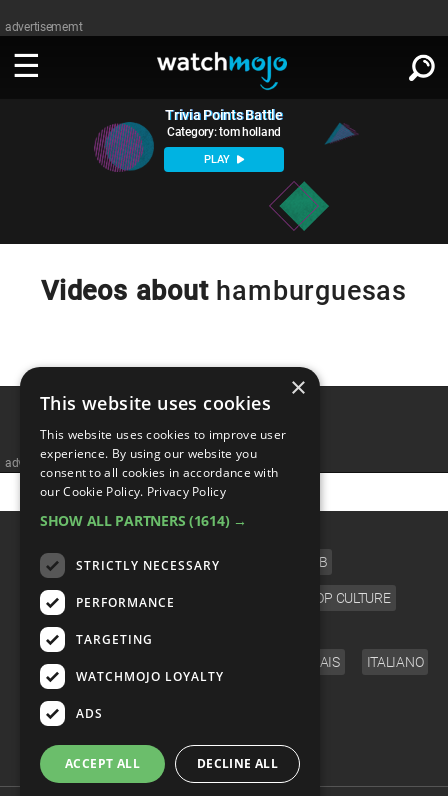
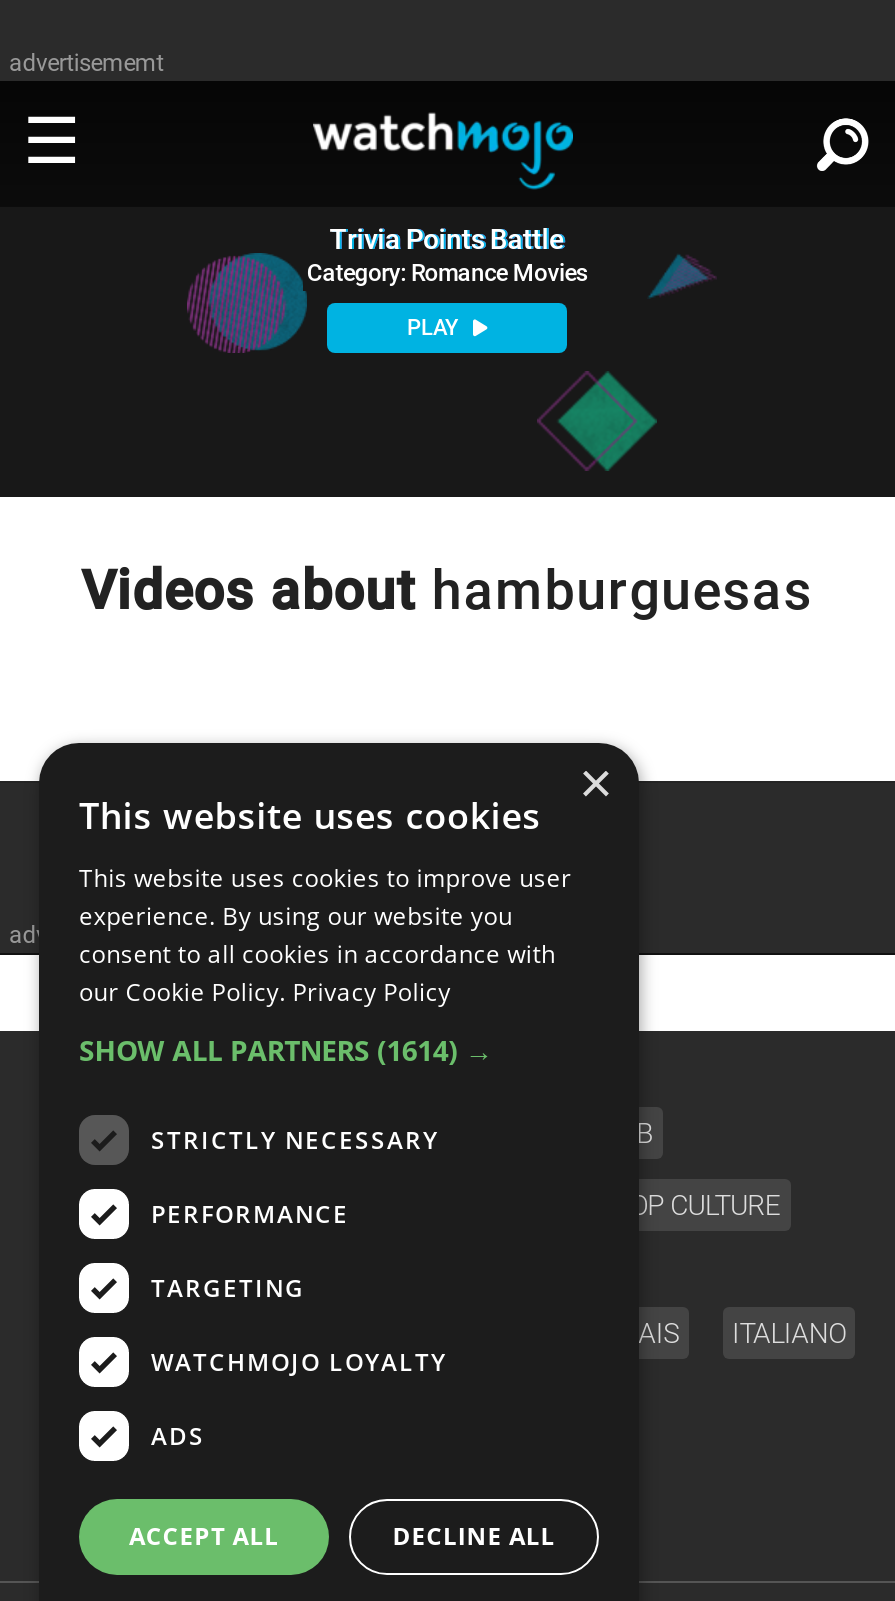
[167,125,281,139] Category: tom holland -> [307,259,587,287] Category: Romance Movies

